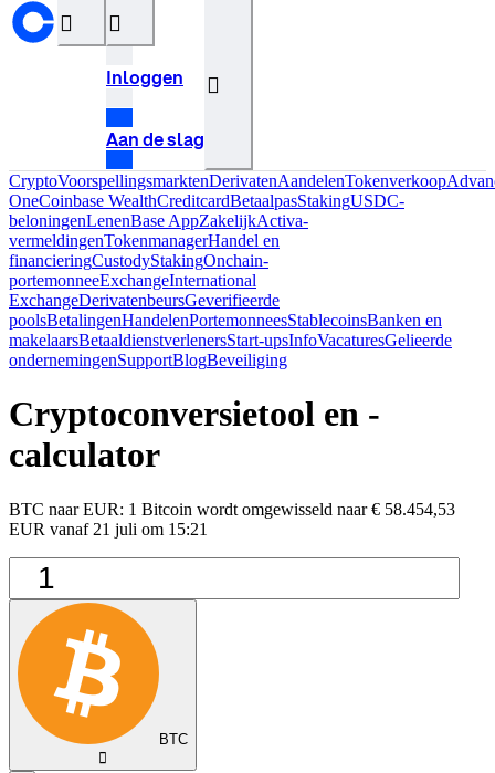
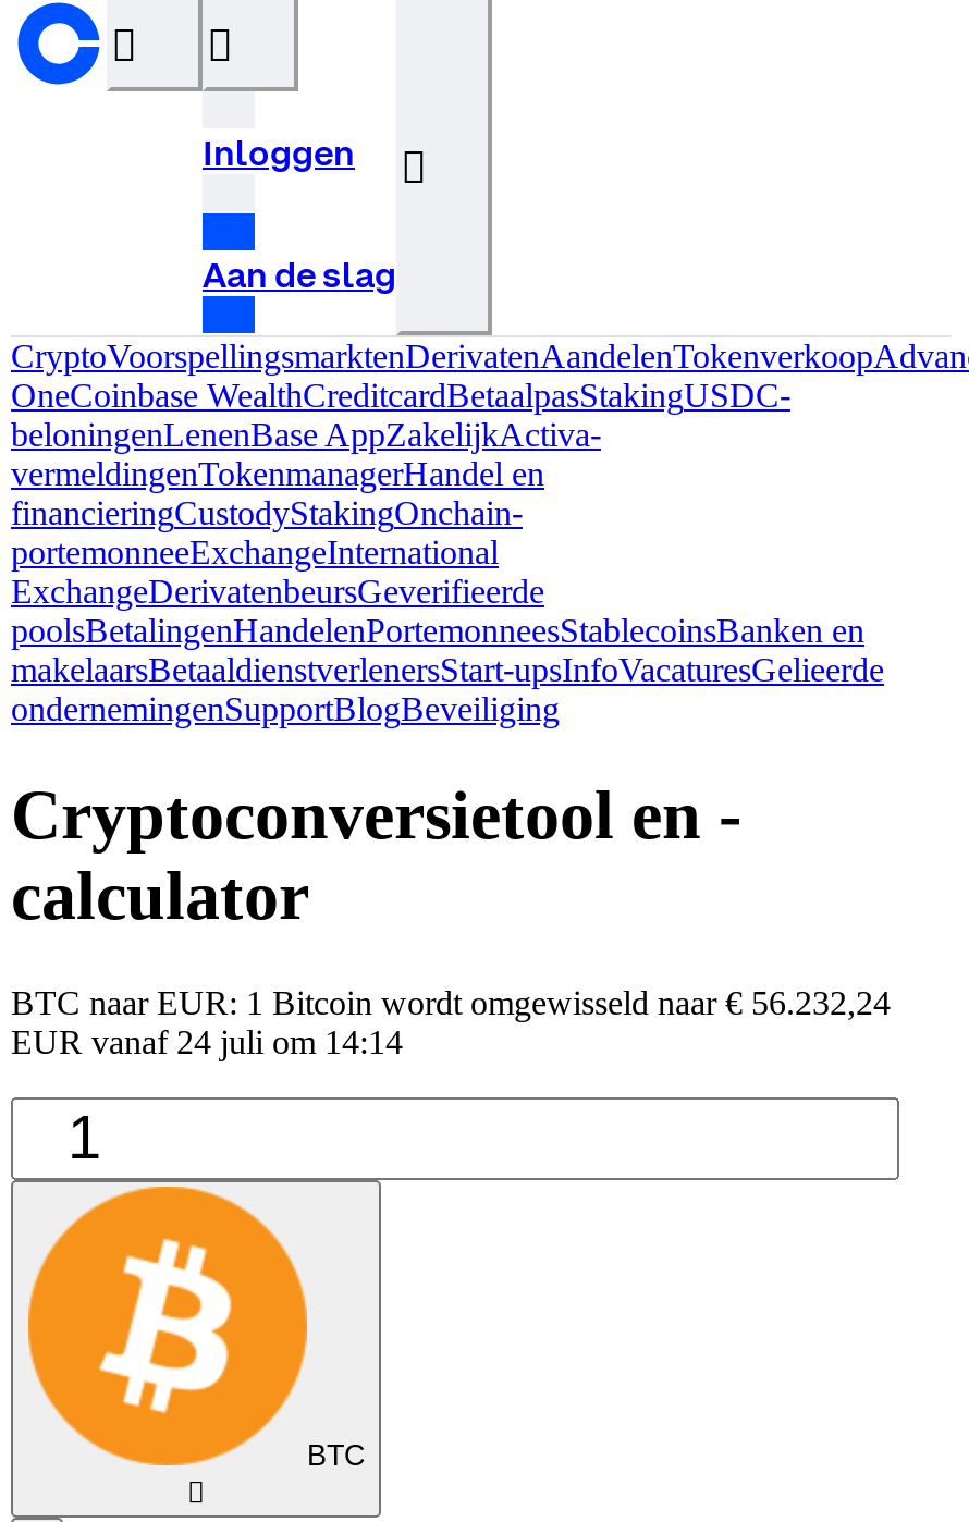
[9,500,455,519] BTC naar EUR: 1 Bitcoin wordt omgewisseld naar € 58.454,53 -> [11,984,891,1021] BTC naar EUR: 1 Bitcoin wordt omgewisseld naar € 56.232,24
[9,520,208,538] EUR vanaf 21 juli om 15:21 -> [11,1023,403,1060] EUR vanaf 24 juli om 14:14

